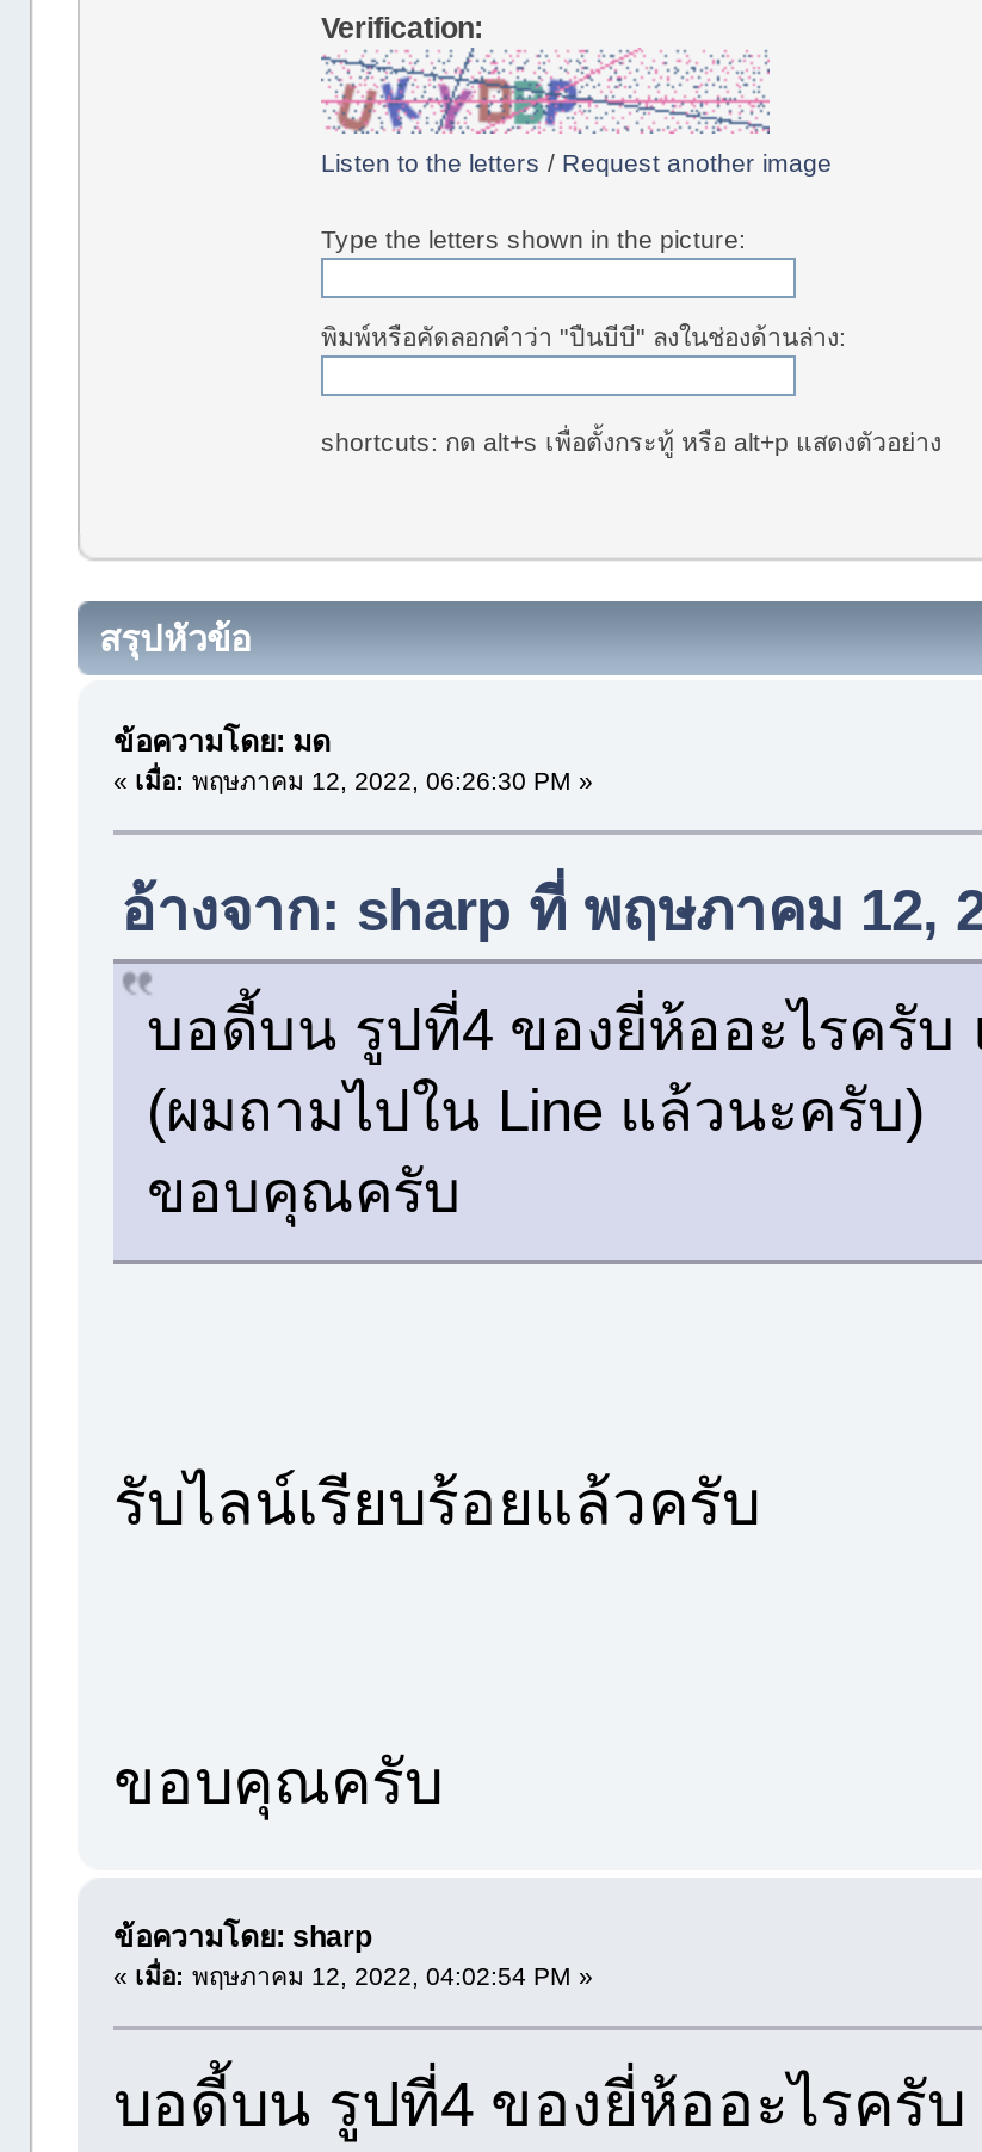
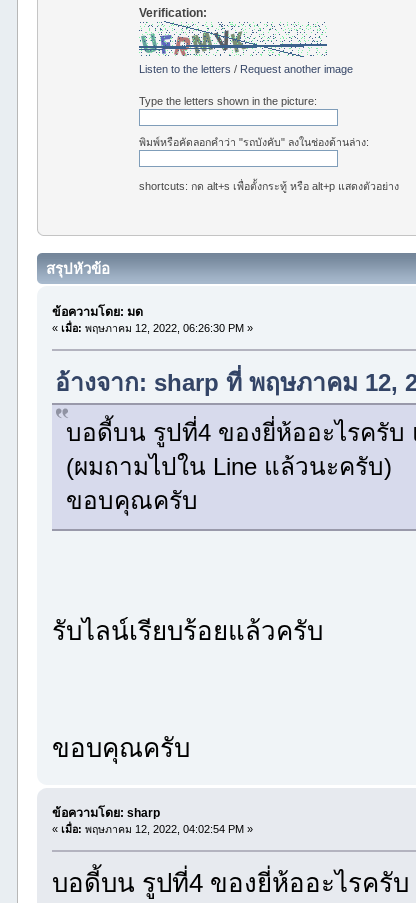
[321,48,770,134] [image] -> [138,22,328,58] [image]
[321,323,846,351] พิมพ์หรือคัดลอกคำว่า "ปืนบีบี" ลงในช่องด้านล่าง: -> [139,136,369,148] พิมพ์หรือคัดลอกคำว่า "รถบังคับ" ลงในช่องด้านล่าง:

